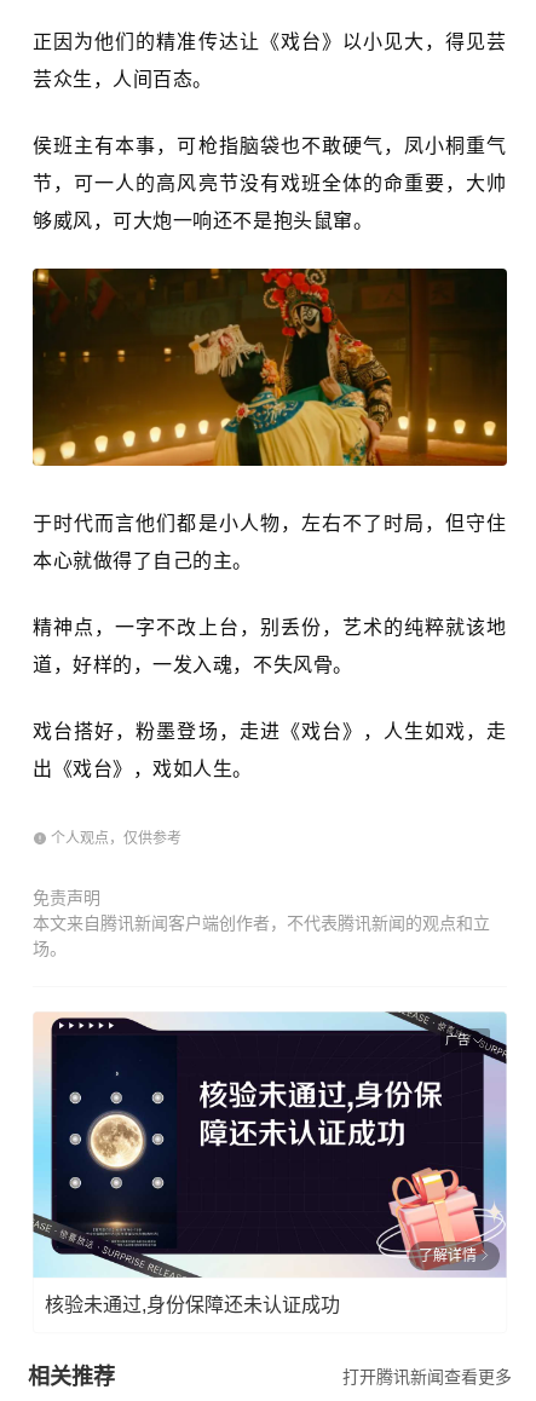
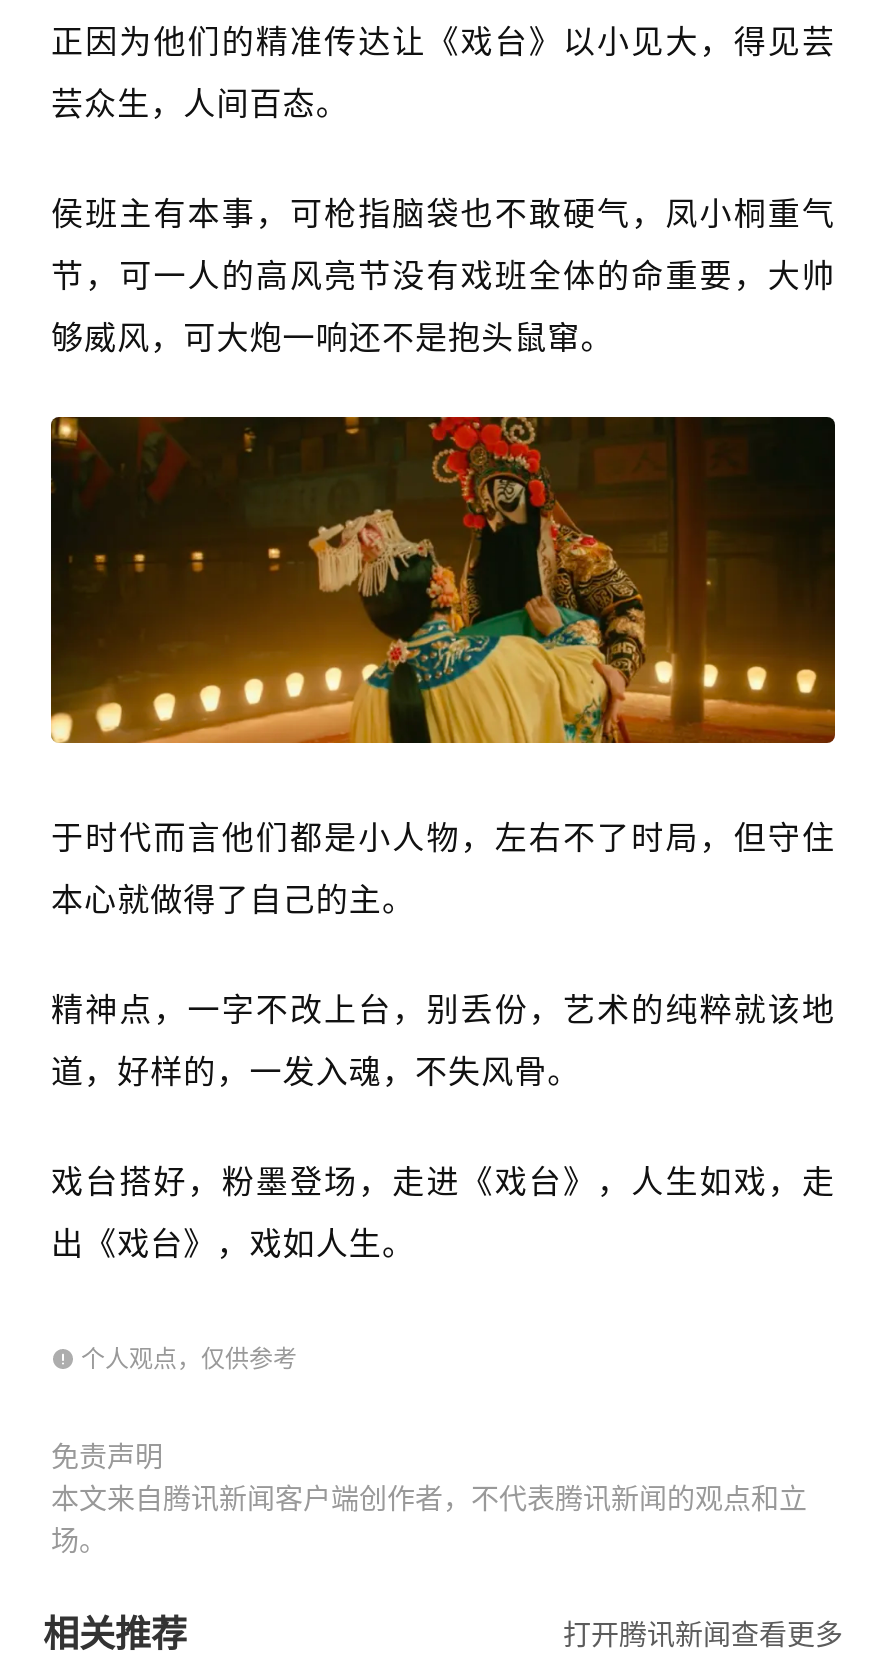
[31,1011,508,1279] [image] | 广告 -> none
[45,1248,477,1315] 了解详情 | 核验未通过,身份保障还未认证成功 -> none

